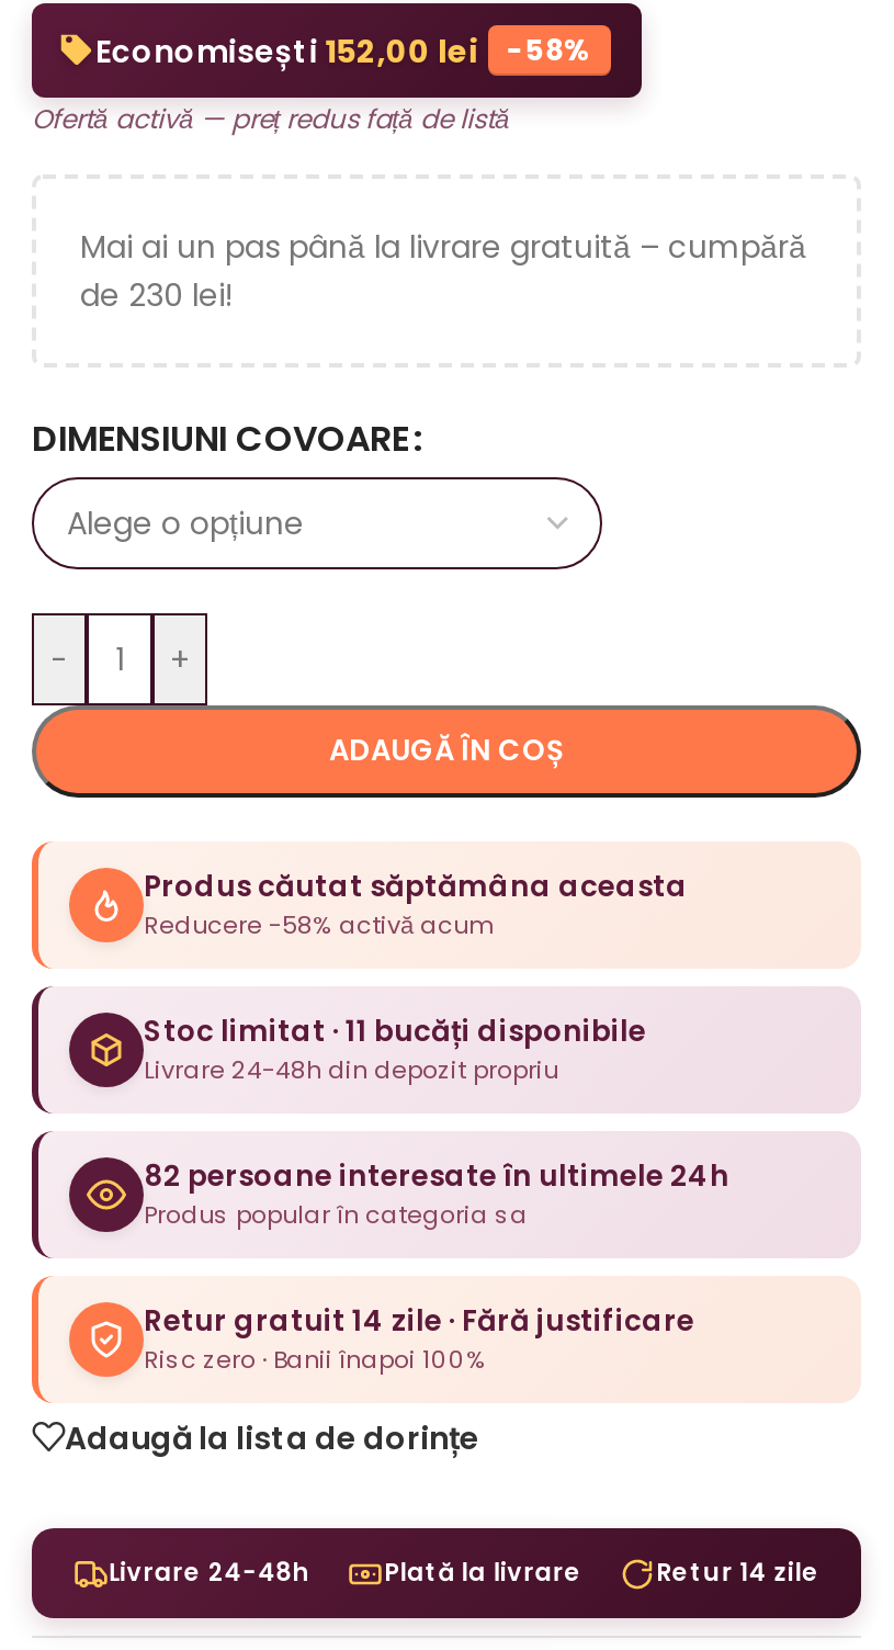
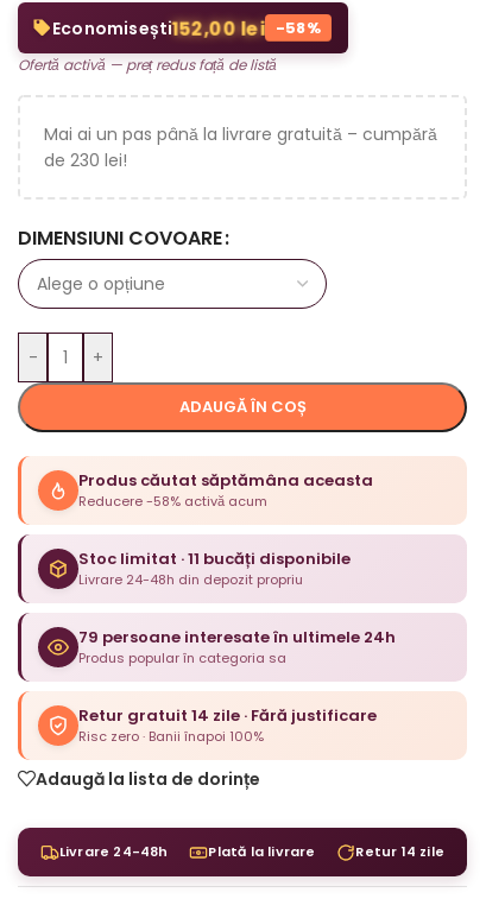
[144,1154,729,1196] 82 persoane interesate în ultimele 24h -> [78,625,396,648] 79 persoane interesate în ultimele 24h

